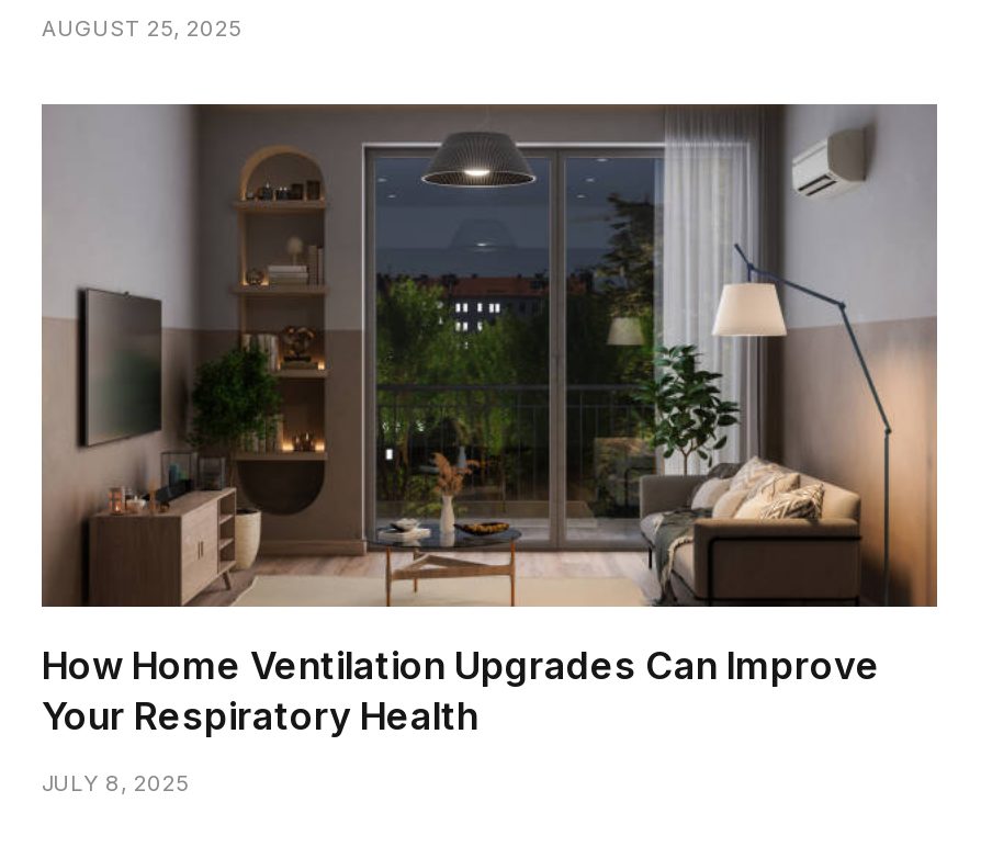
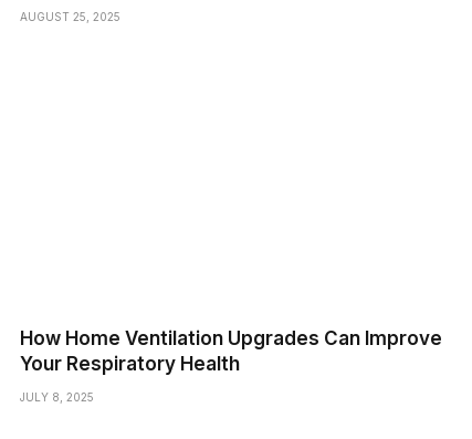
[40,102,939,609] [image] -> none

